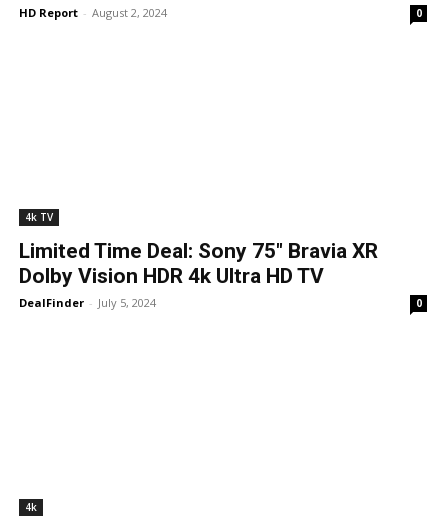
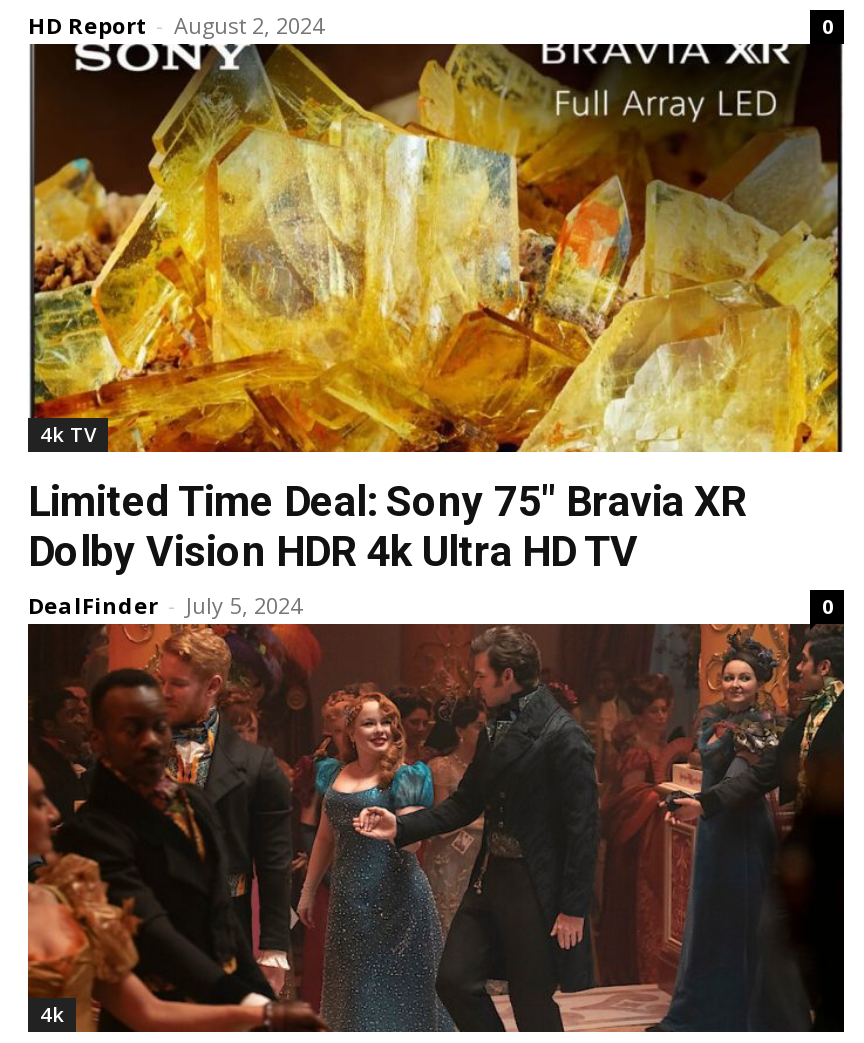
none -> [28,42,844,454] [image]
none -> [26,622,846,1034] [image]

